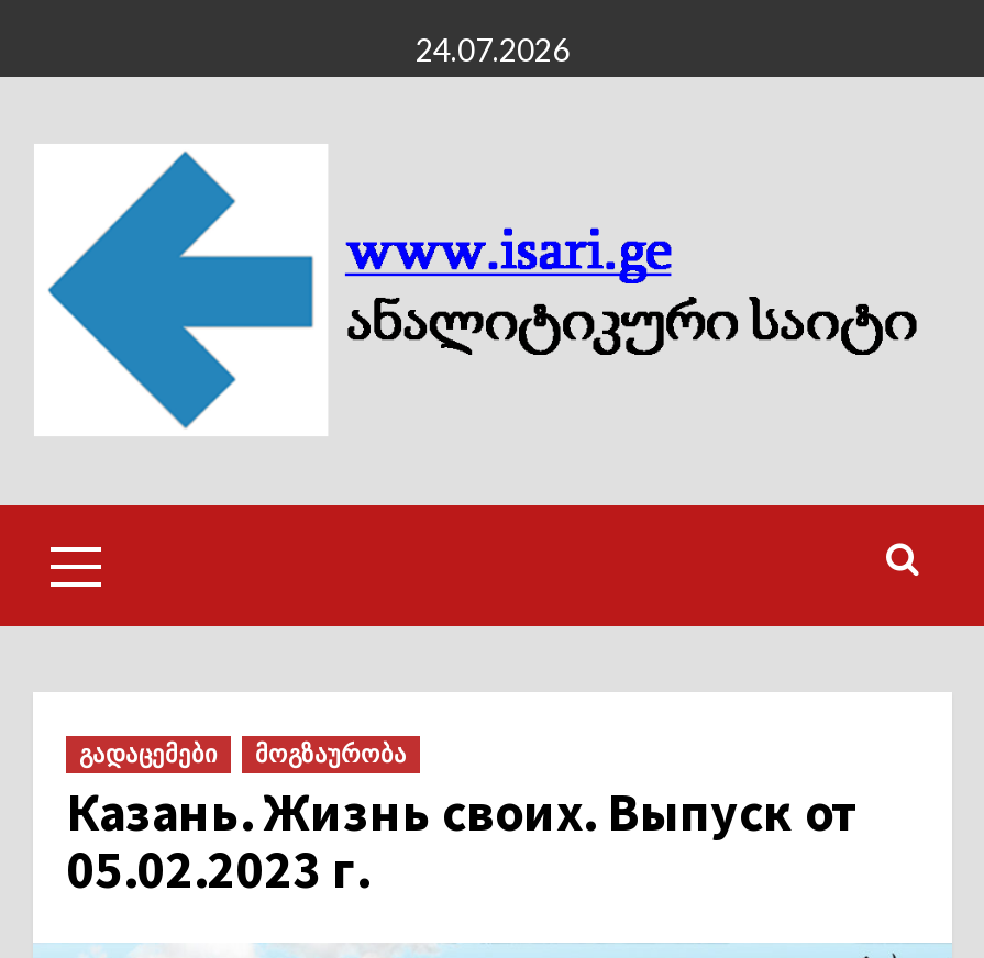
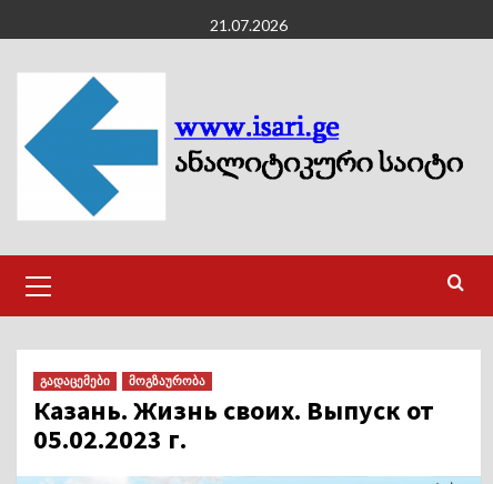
[416,31,570,68] 24.07.2026 -> [210,16,288,34] 21.07.2026

